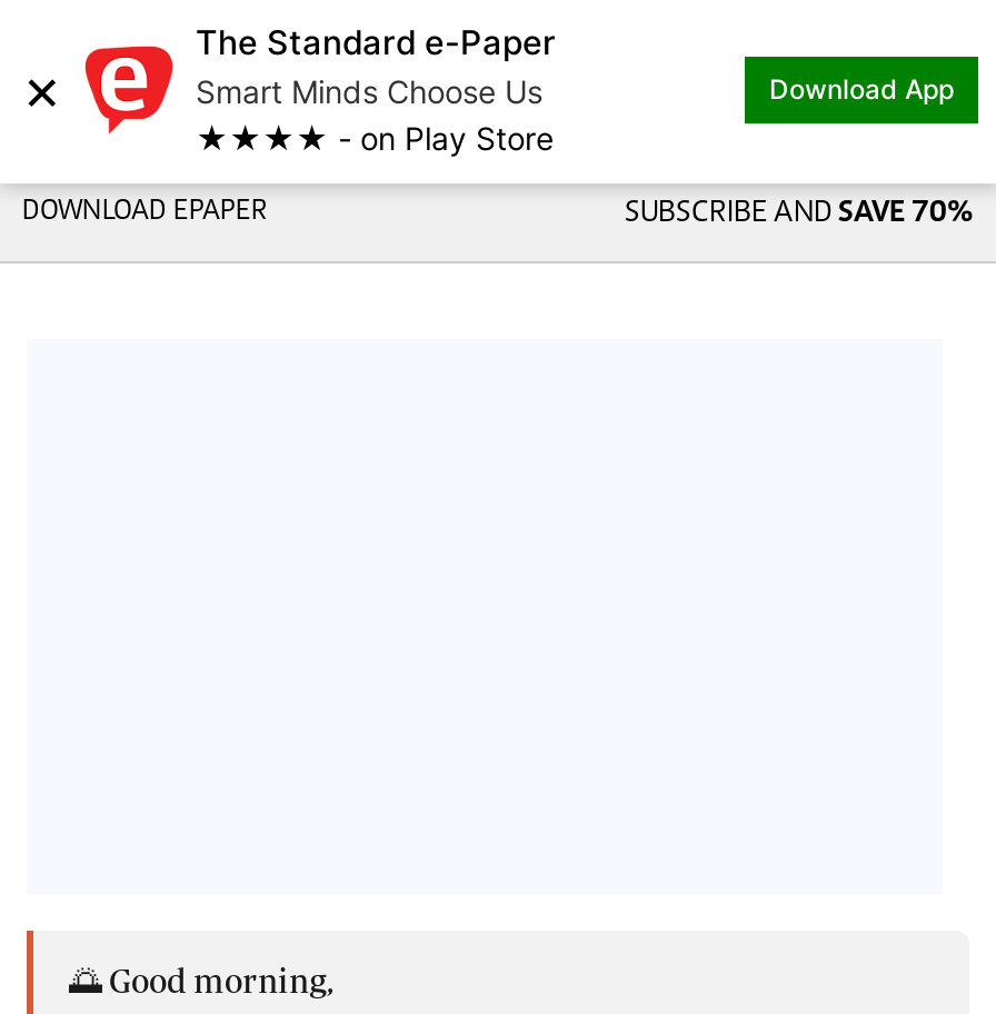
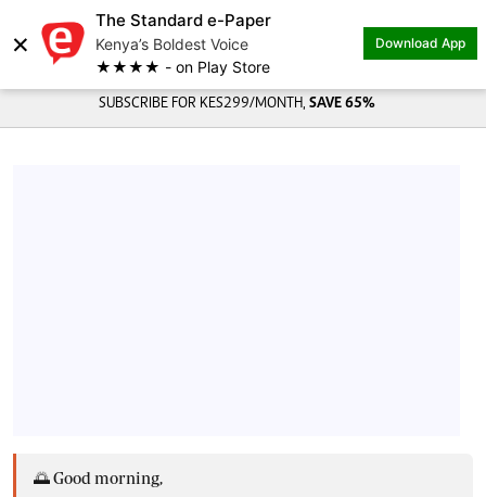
[196,72,542,110] Smart Minds Choose Us -> [95,35,248,53] Kenya’s Boldest Voice
[22,199,974,230] DOWNLOAD EPAPER | SUBSCRIBE AND SAVE 70% -> [98,97,375,112] SUBSCRIBE FOR KES299/MONTH, SAVE 65%

